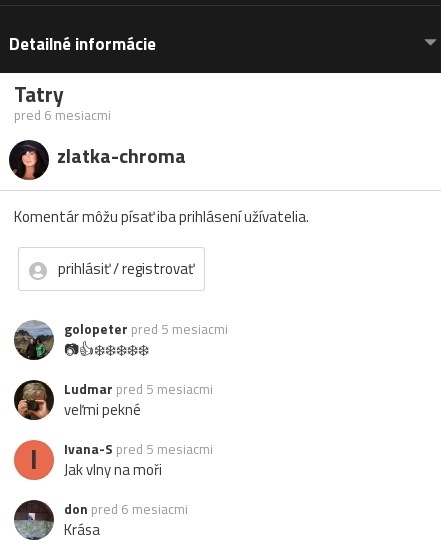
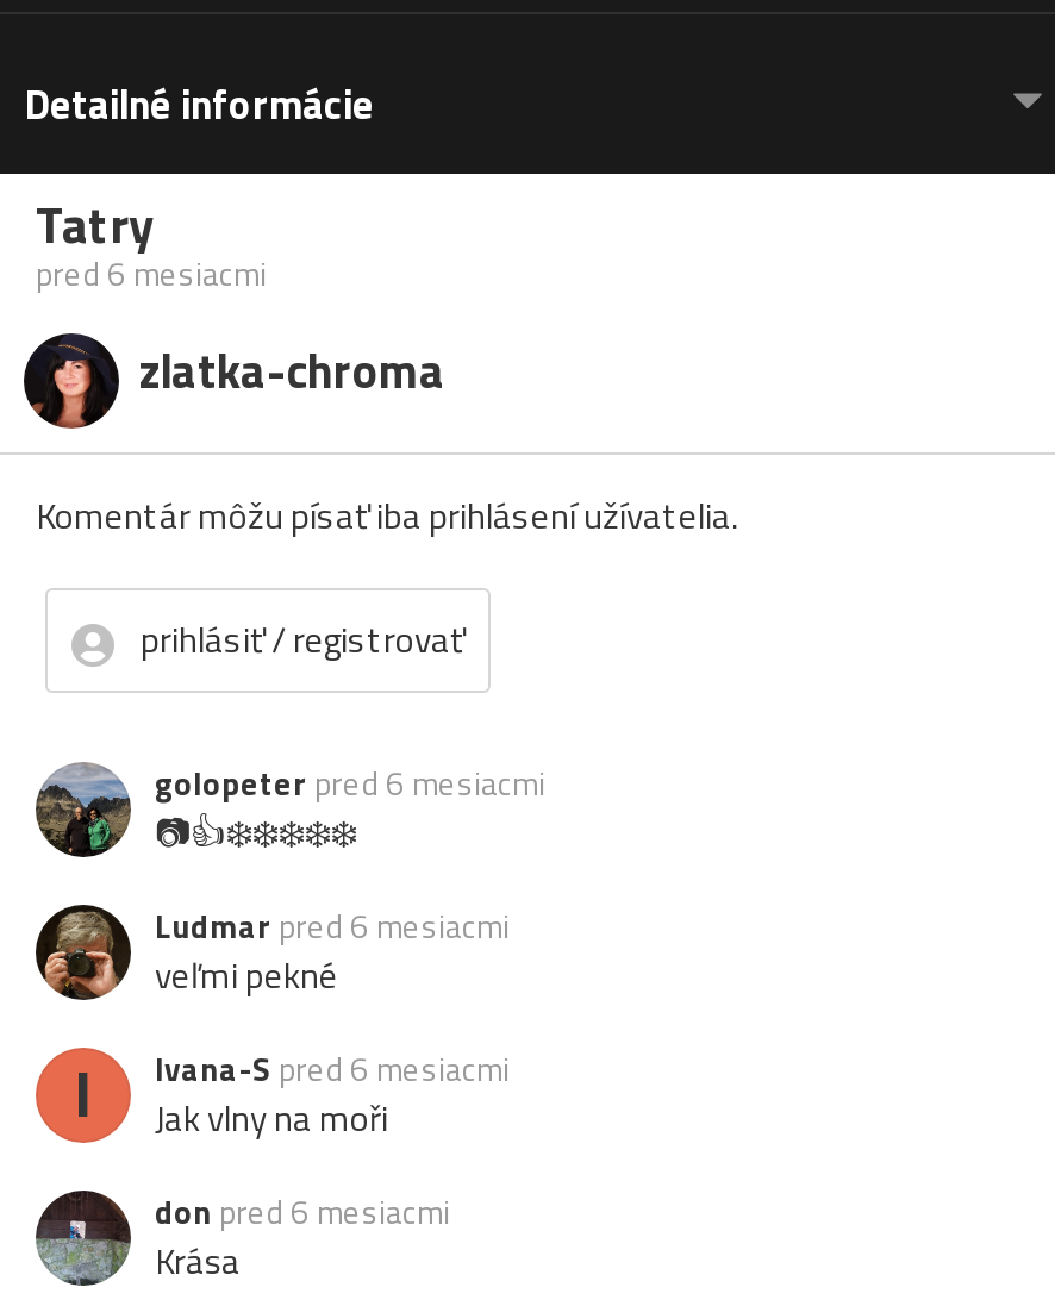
[64,319,228,339] golopeter pred 5 mesiacmi -> [155,760,545,808] golopeter pred 6 mesiacmi
[64,379,213,399] Ludmar pred 5 mesiacmi -> [155,903,510,951] Ludmar pred 6 mesiacmi
[64,439,213,459] Ivana-S pred 5 mesiacmi -> [155,1046,510,1094] Ivana-S pred 6 mesiacmi

